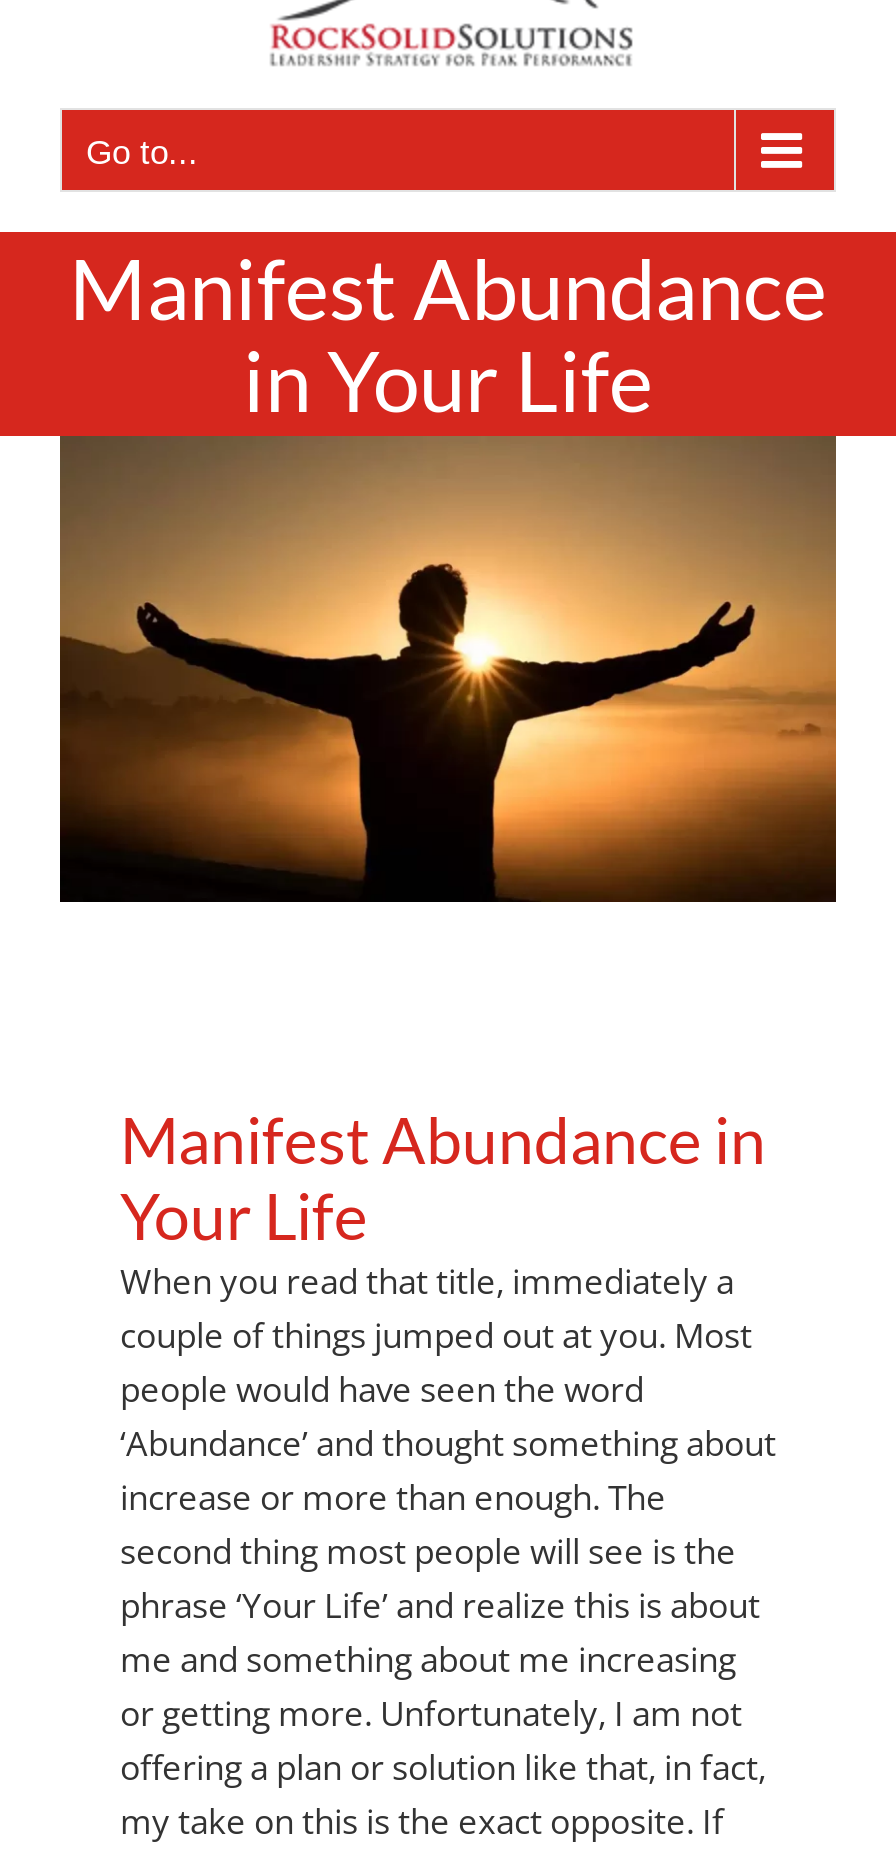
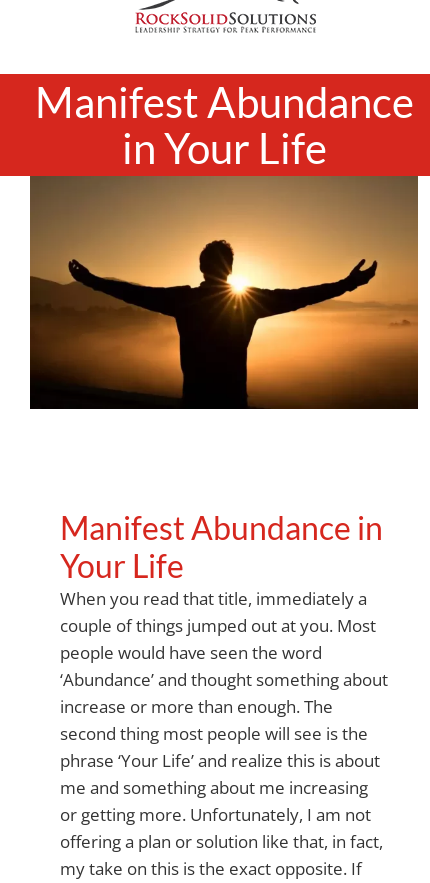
[86,134,198,172] Go to... -> none

